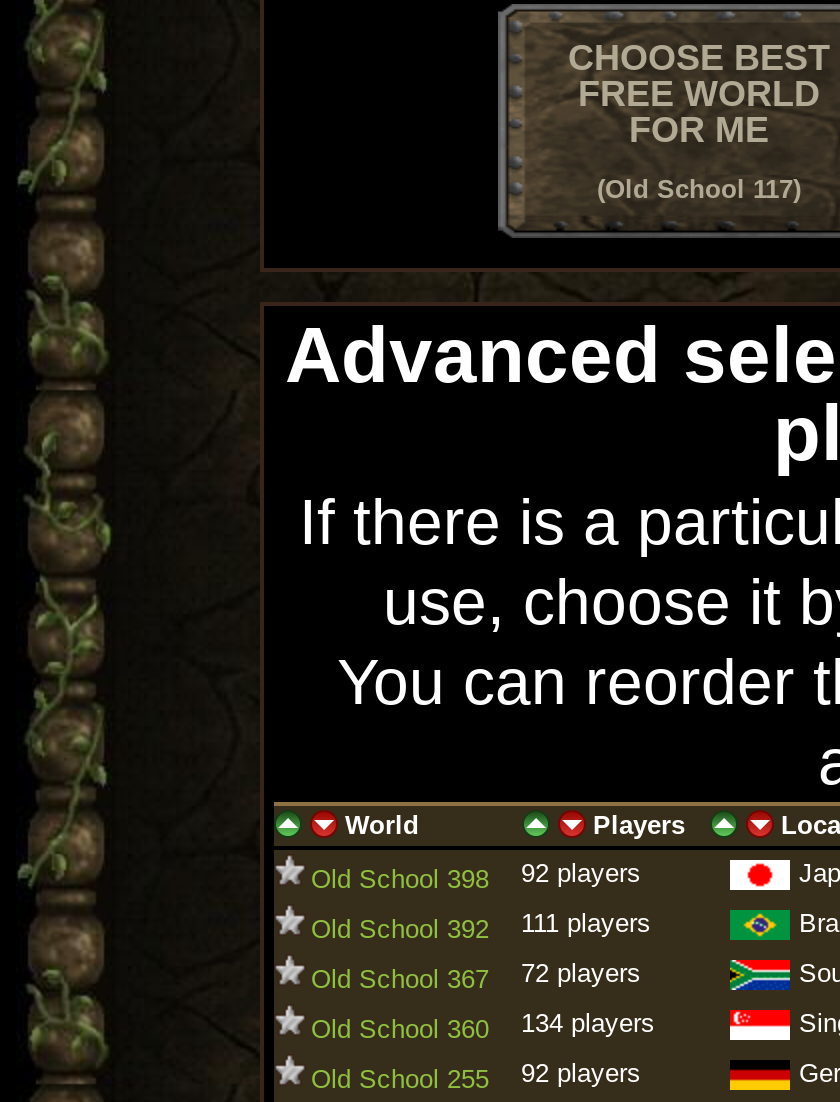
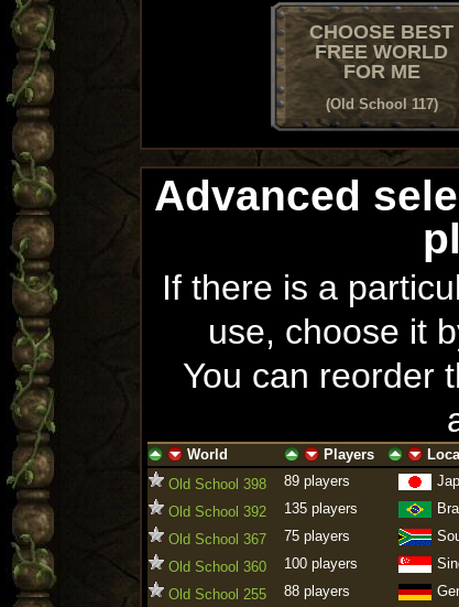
[311,858,641,894] Old School 398 92 players -> [168,473,349,492] Old School 398 89 players
[311,908,651,944] Old School 392 111 players -> [168,500,357,520] Old School 392 135 players
[311,958,641,994] Old School 367 72 players -> [168,528,349,548] Old School 367 75 players
[311,1008,655,1044] Old School 360 134 players -> [168,555,357,575] Old School 360 100 players
[311,1058,641,1094] Old School 255 92 players -> [168,583,349,603] Old School 255 88 players

